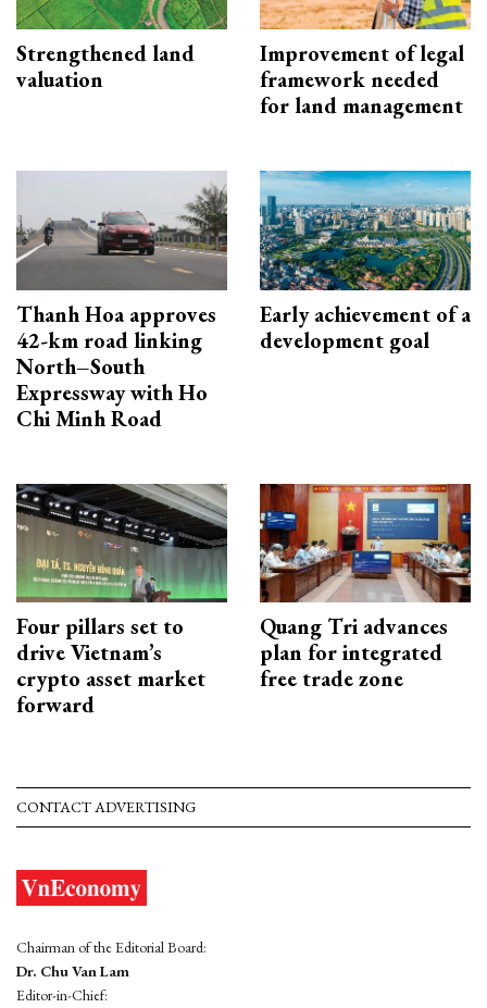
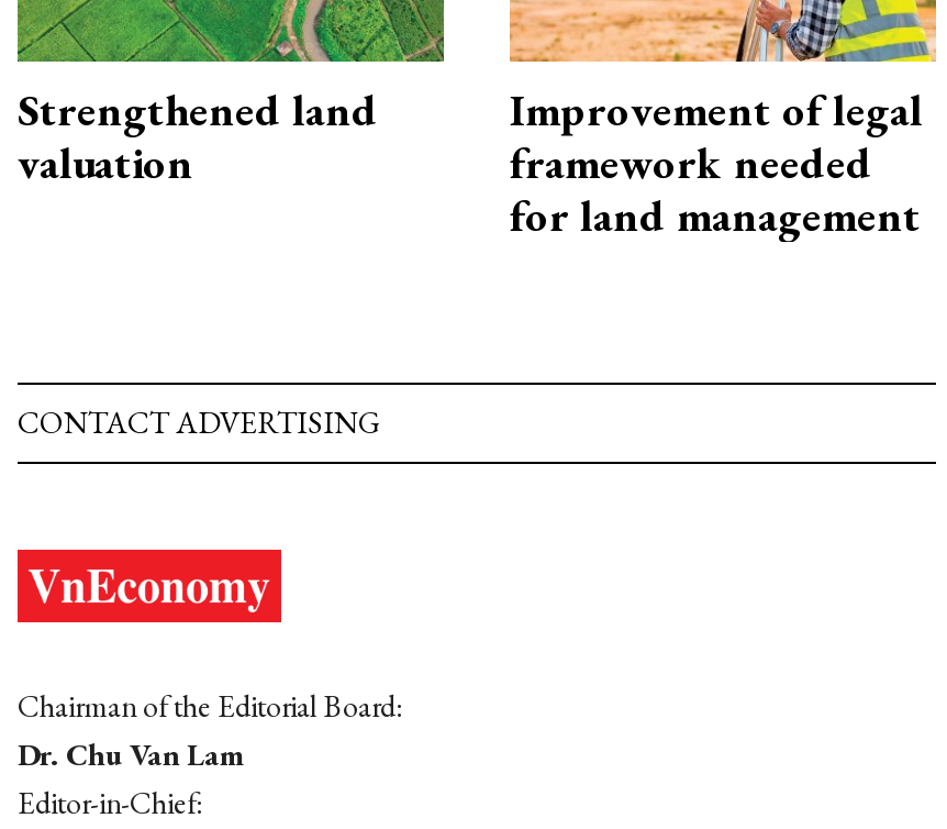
[16,171,227,432] [image] | Thanh Hoa approves | 42-km road linking | North–South | Expressway with Ho | Chi Minh Road -> none
[259,170,472,354] [image] | Early achievement of a | development goal -> none
[15,483,228,718] [image] | Four pillars set to | drive Vietnam’s | crypto asset market | forward -> none
[259,483,472,692] [image] | Quang Tri advances | plan for integrated | free trade zone -> none

